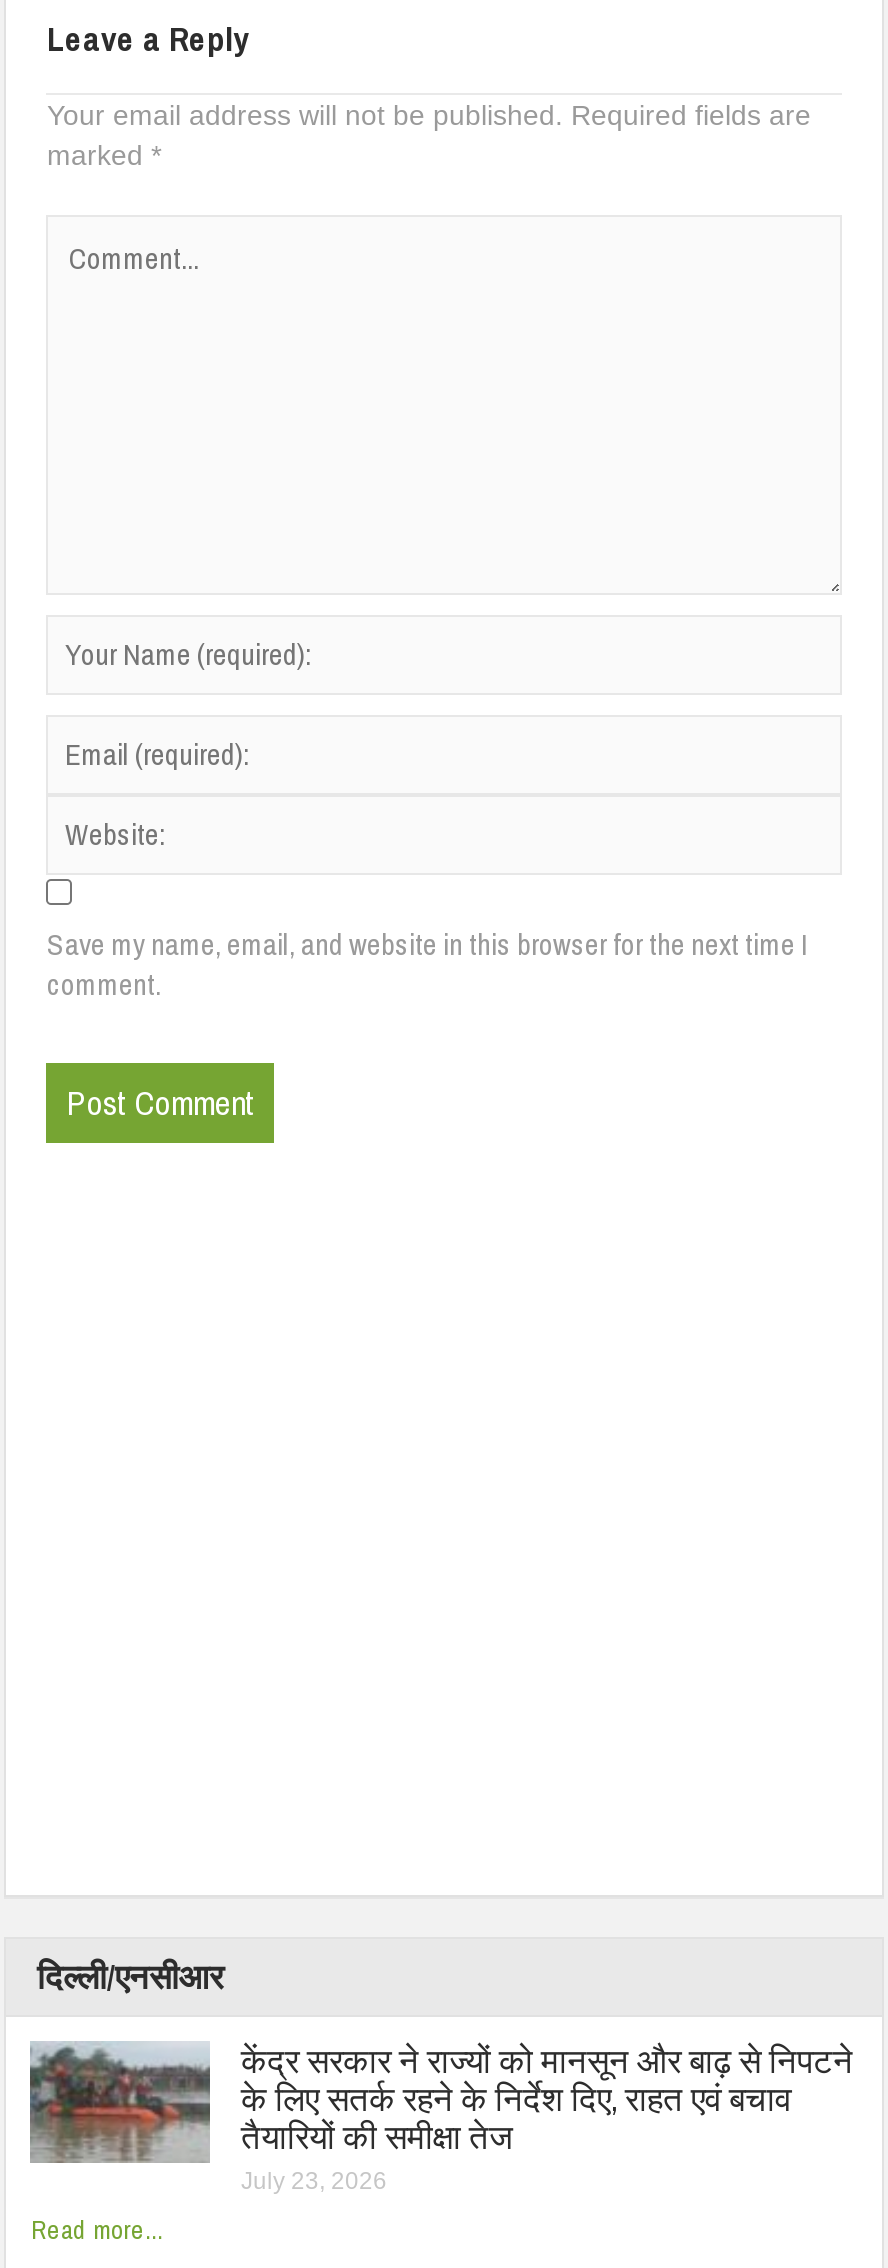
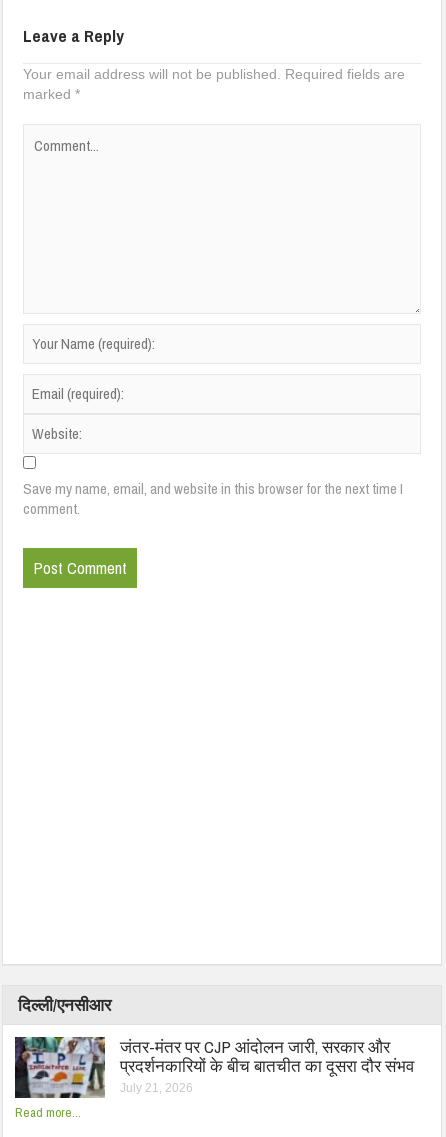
[28,2037,853,2195] [image] | केंद्र सरकार ने राज्यों को मानसून और बाढ़ से निपटने | के लिए सतर्क रहने के निर्देश दिए, राहत एवं बचाव | तैयारियों की समीक्षा तेज | July 23, 2026 -> [14,1035,414,1099] [image] | जंतर-मंतर पर CJP आंदोलन जारी, सरकार और | प्रदर्शनकारियों के बीच बातचीत का दूसरा दौर संभव | July 21, 2026

